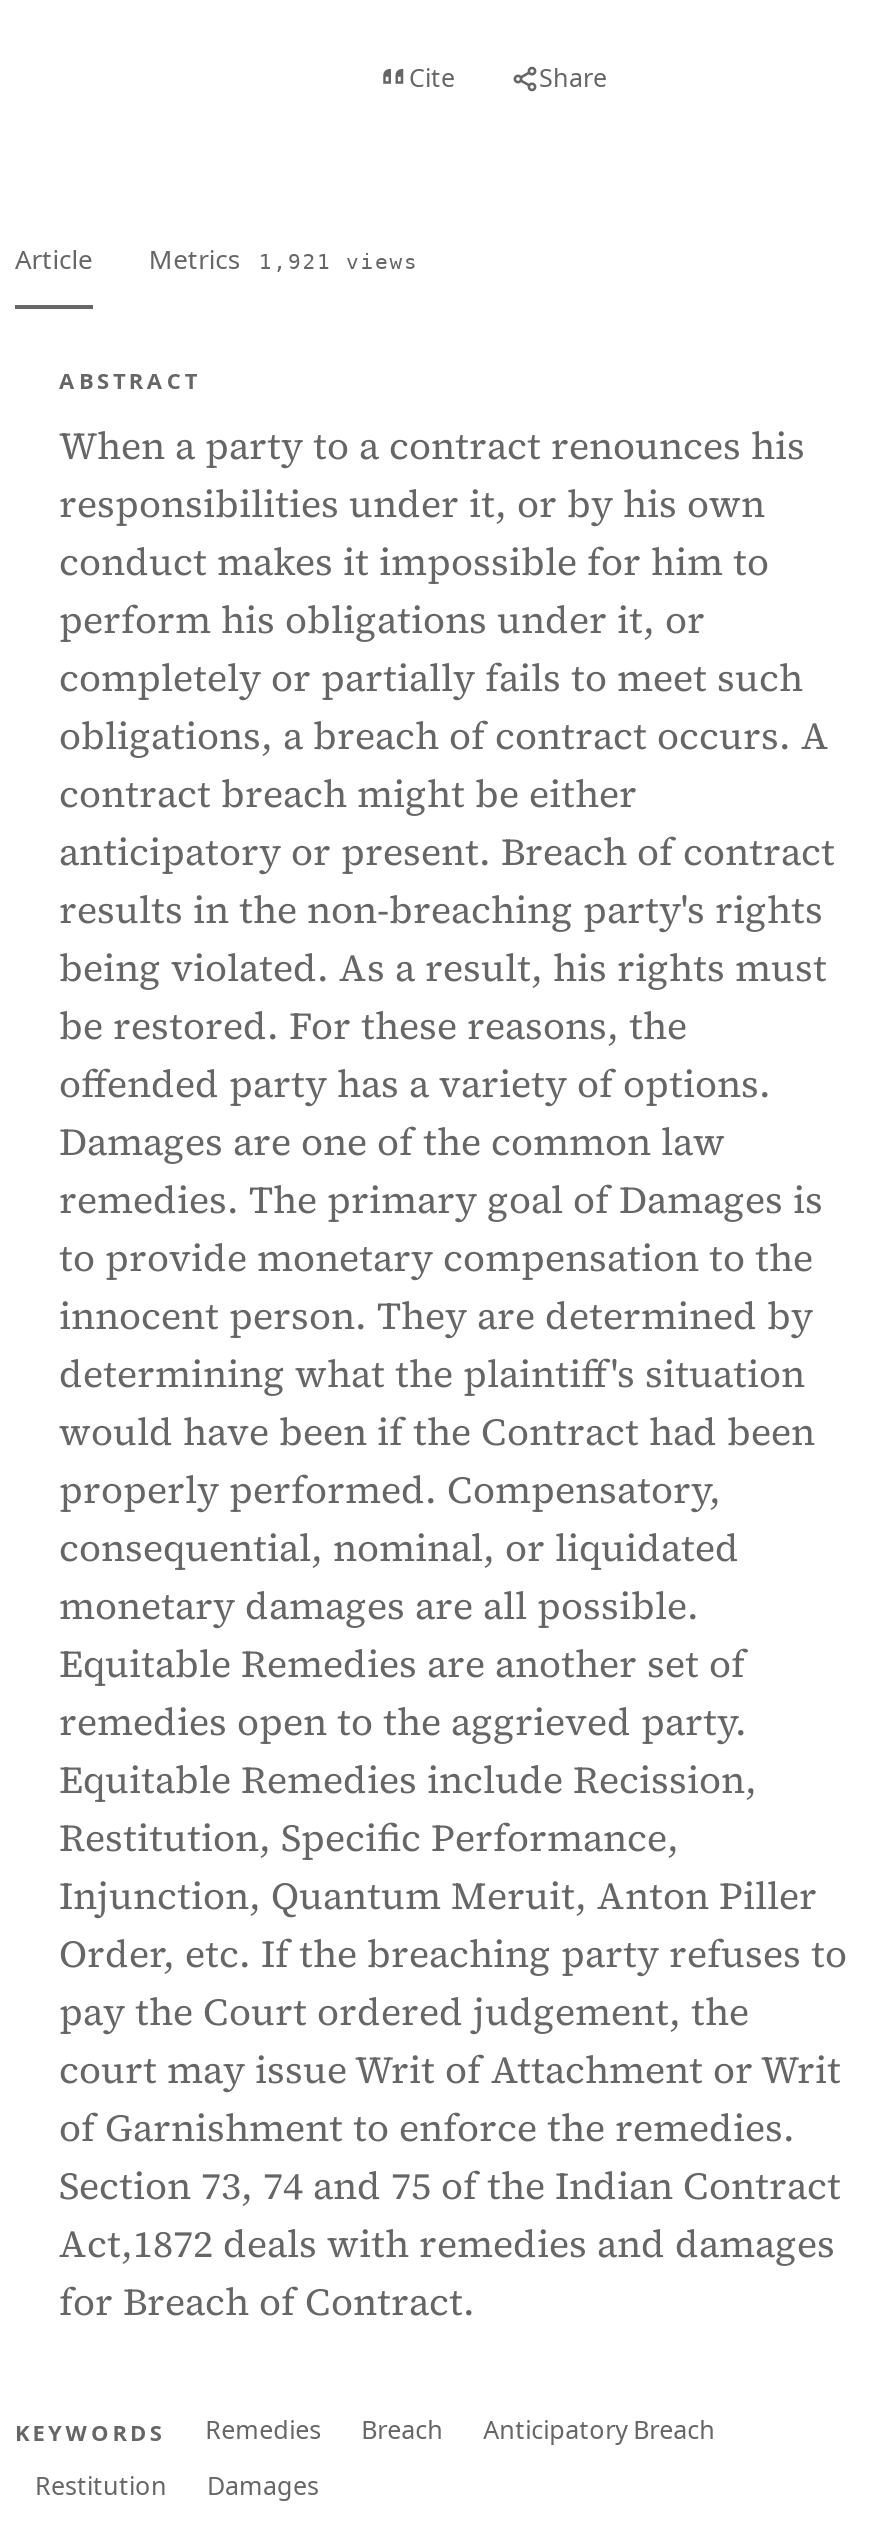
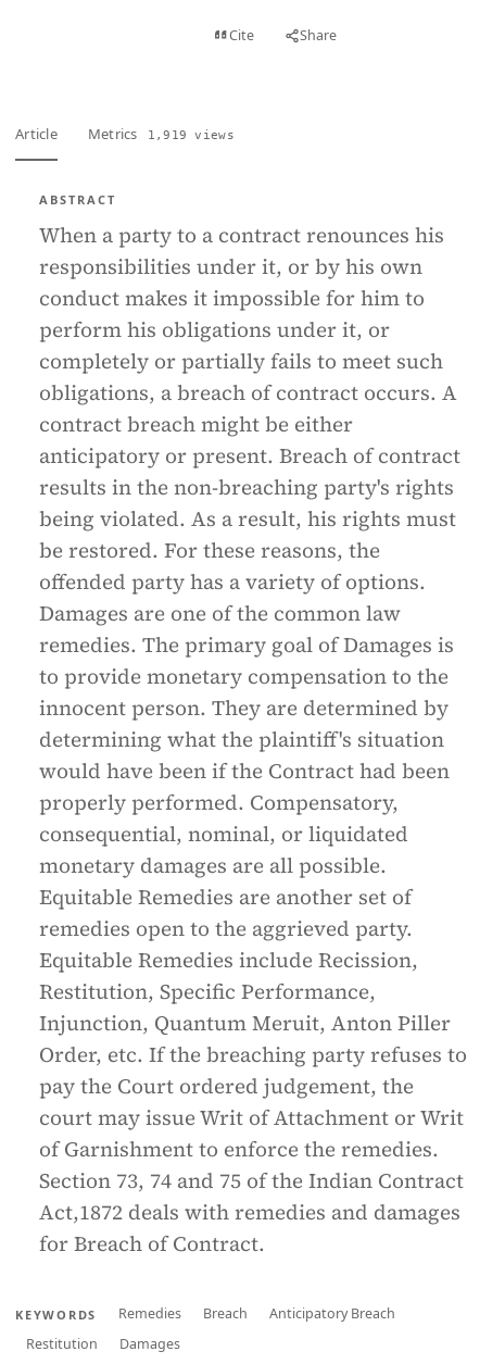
[149,241,419,277] Metrics 1,921 views -> [88,124,234,143] Metrics 1,919 views

